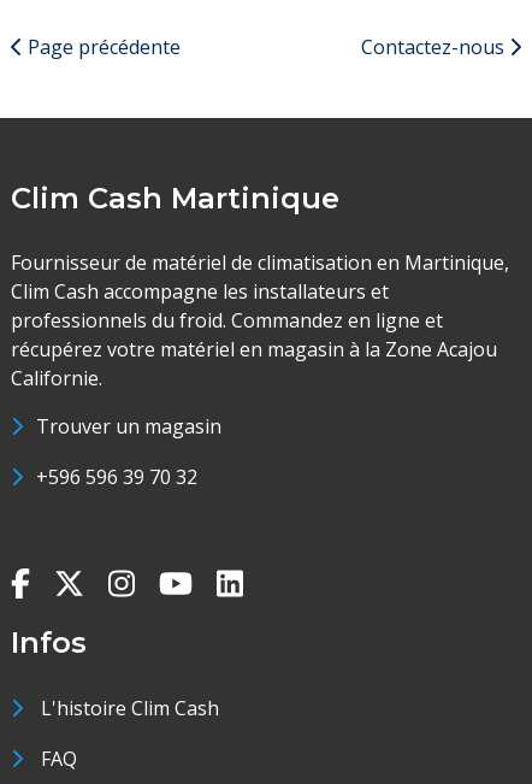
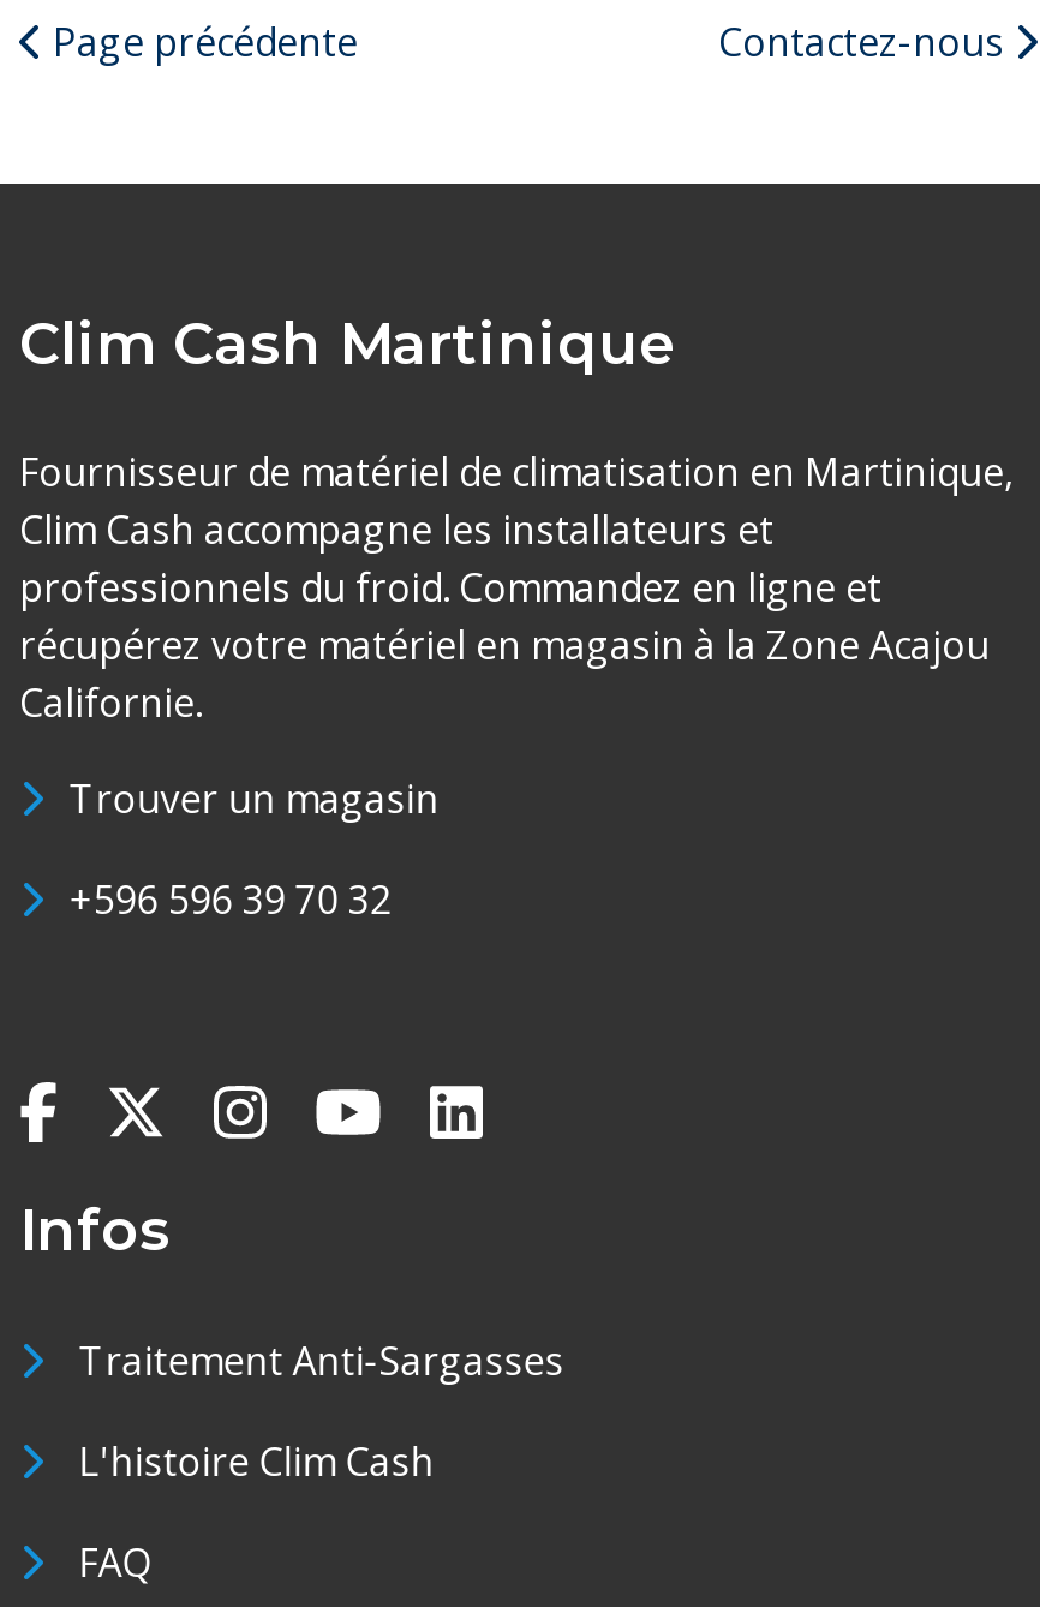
none -> [79,1334,564,1387] Traitement Anti-Sargasses

